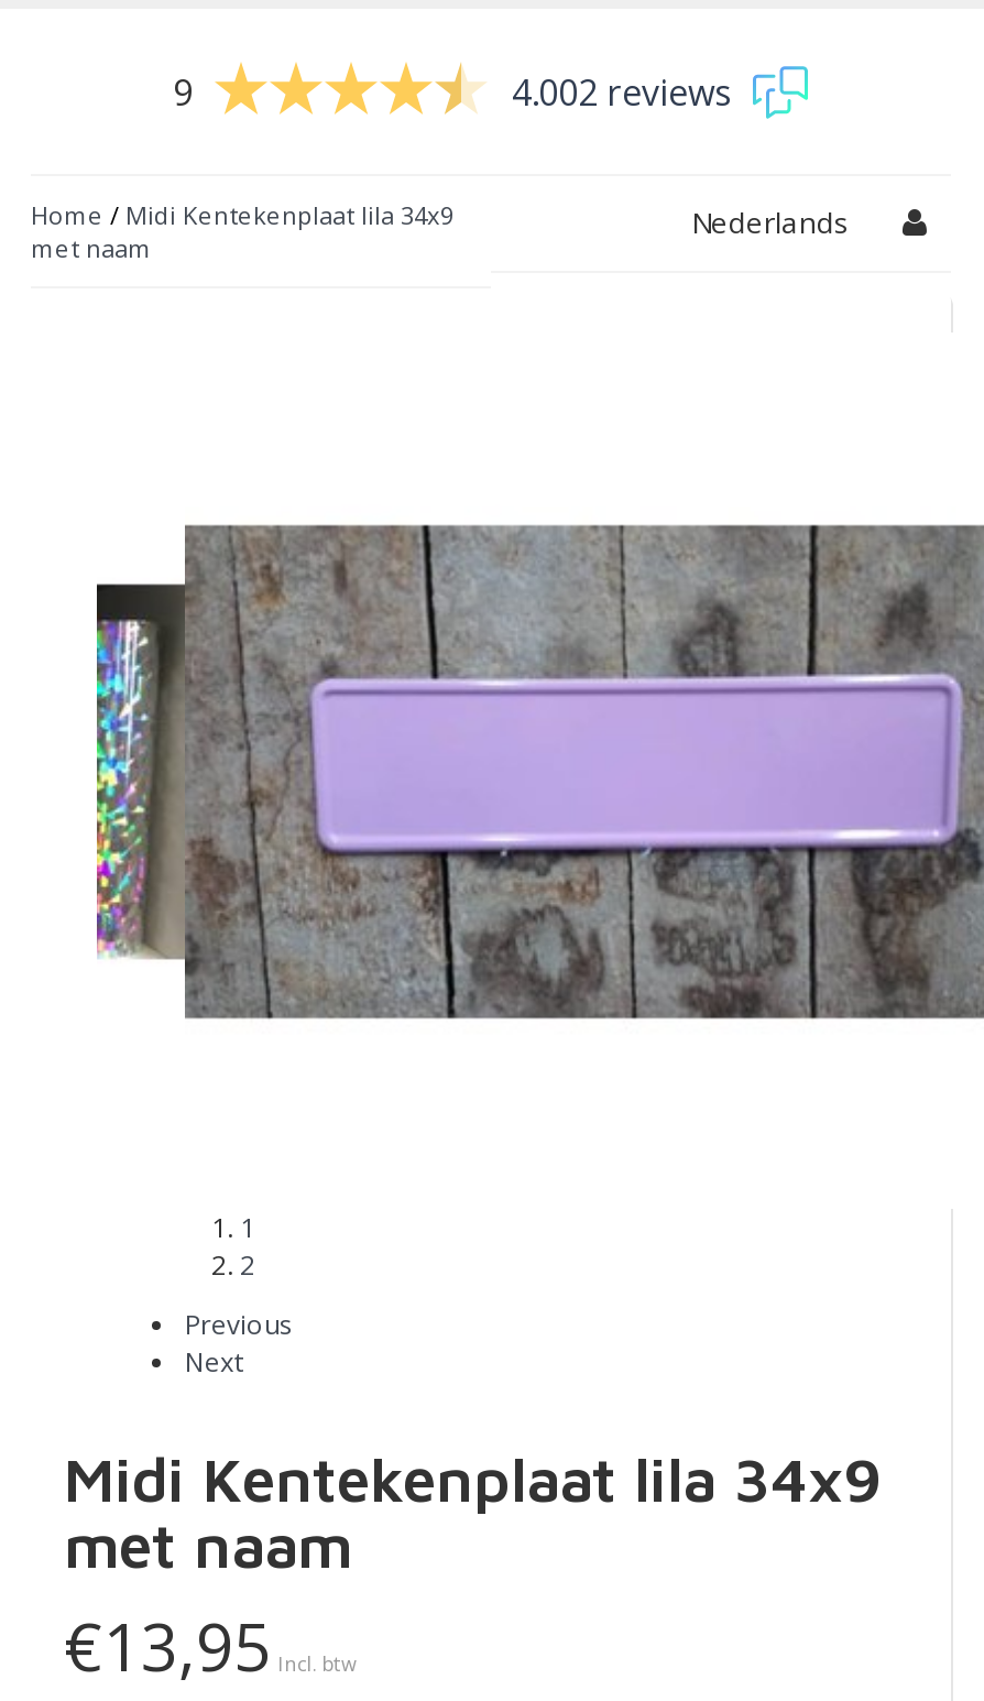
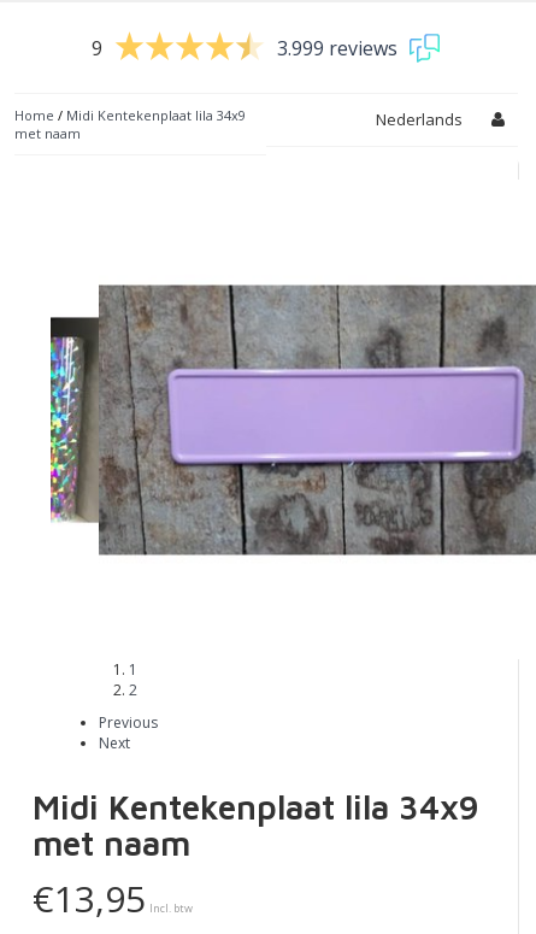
[512,67,732,116] 4.002 reviews -> [278,34,398,61] 3.999 reviews

